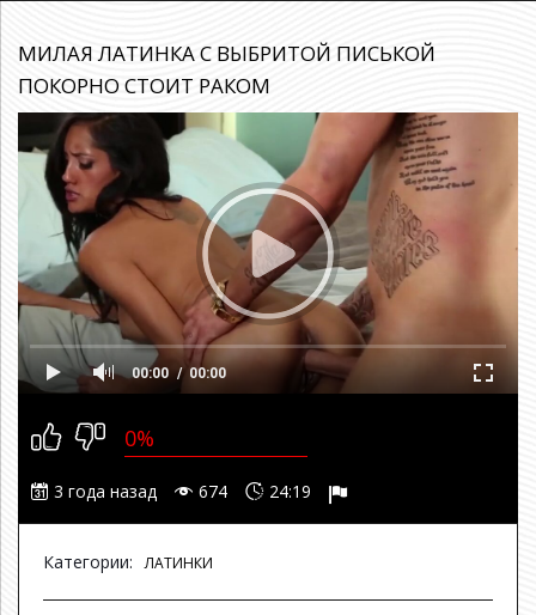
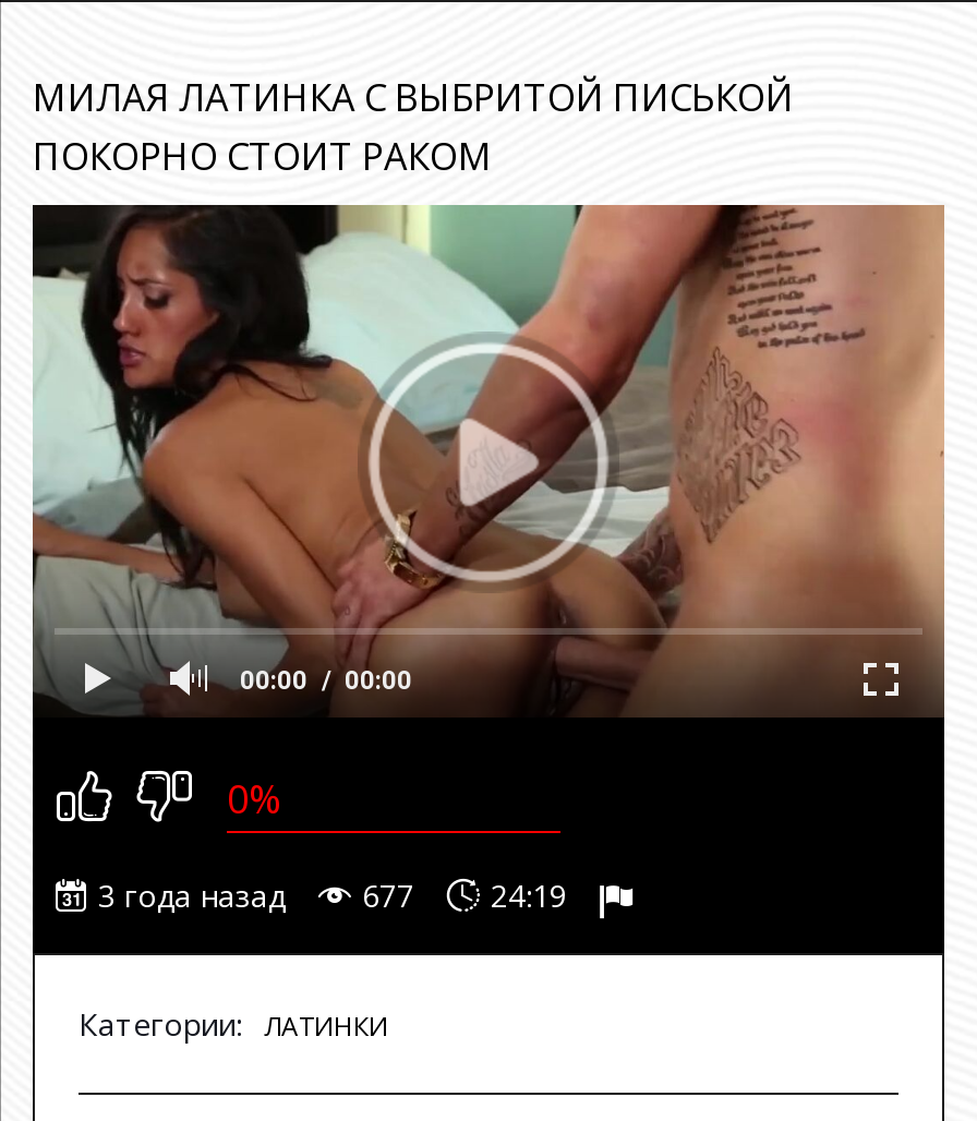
[199,480,227,502] 674 -> [362,874,414,916] 677

